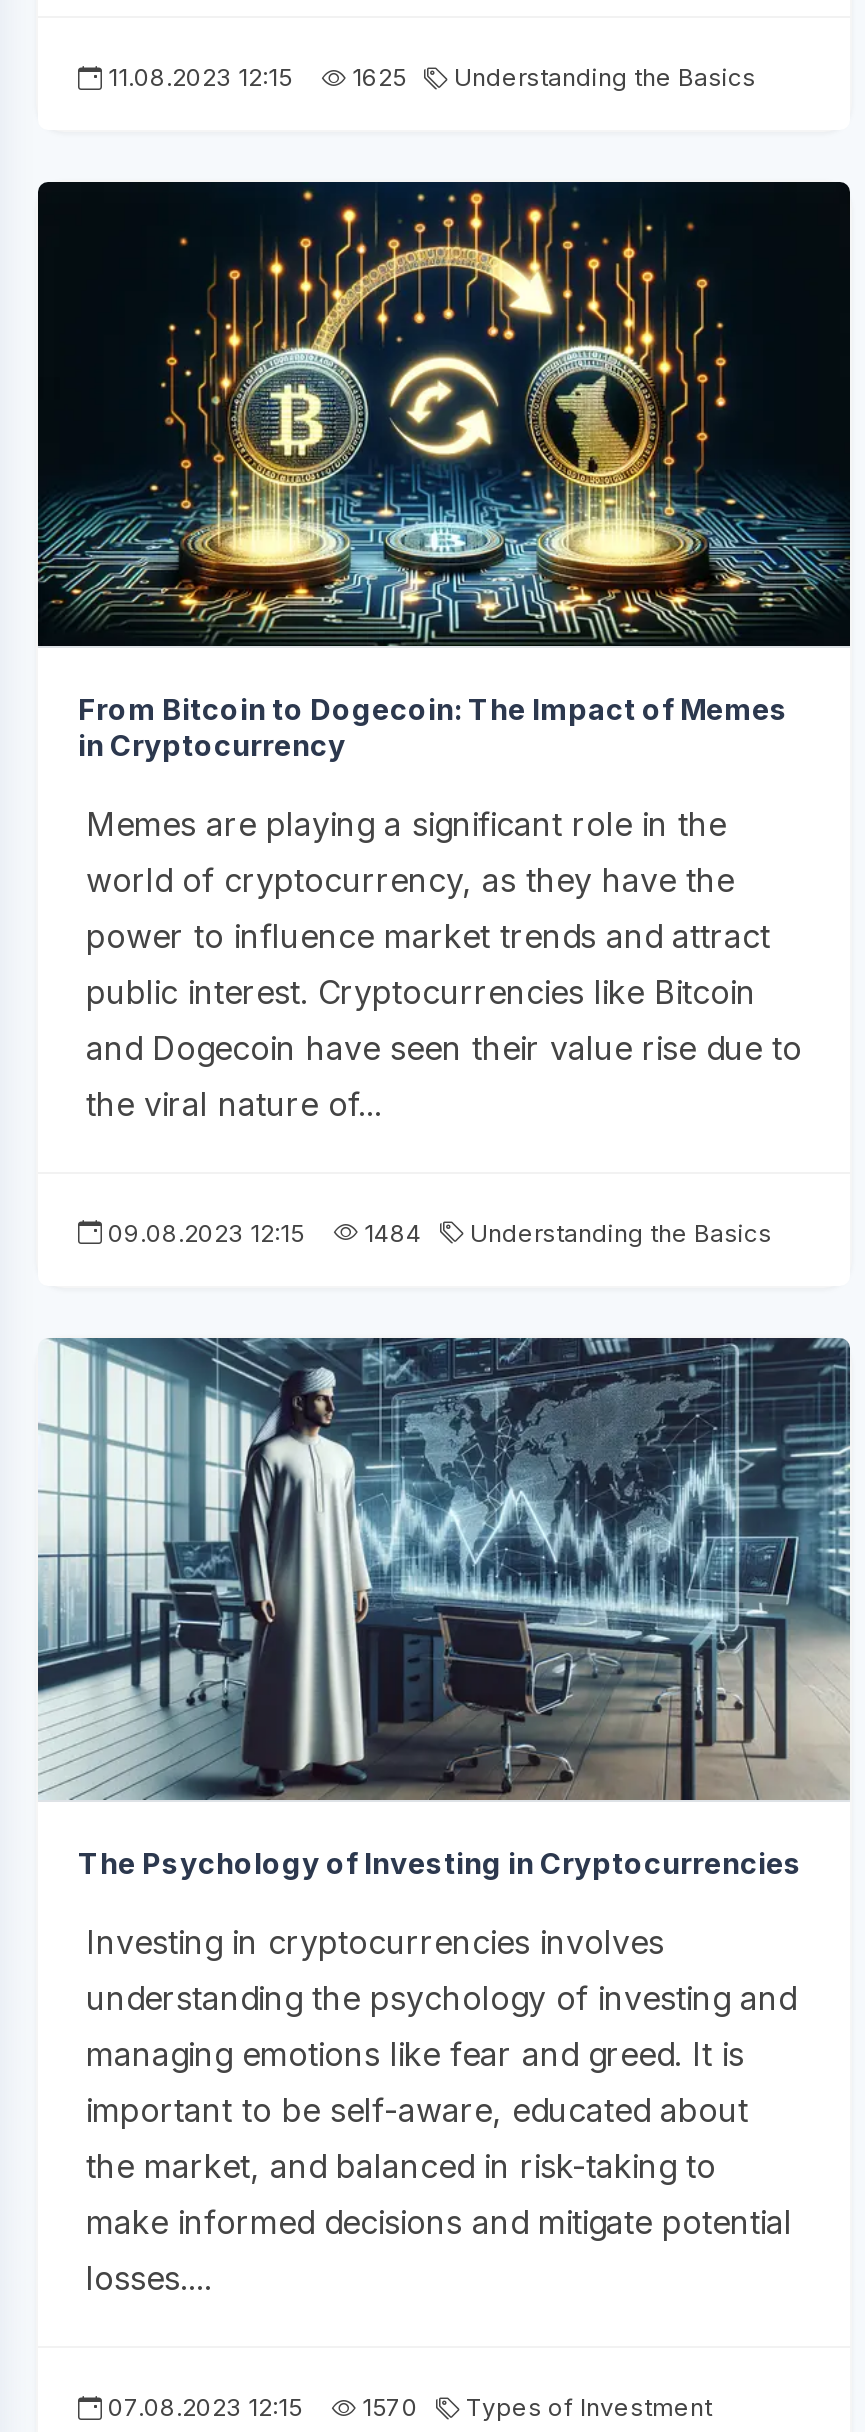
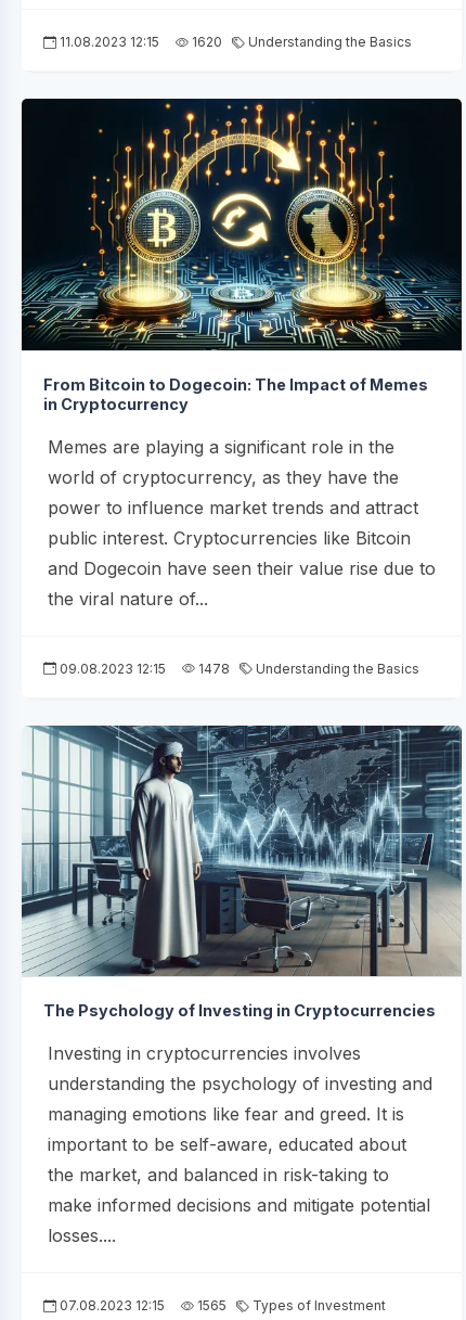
[102,63,756,93] 11.08.2023 12:15 1625 Understanding the Basics -> [56,34,412,50] 11.08.2023 12:15 1620 Understanding the Basics
[102,1218,772,1248] 09.08.2023 12:15 1484 Understanding the Basics -> [56,660,419,677] 09.08.2023 12:15 1478 Understanding the Basics
[102,2392,712,2422] 07.08.2023 12:15 1570 Types of Investment -> [56,1297,386,1314] 07.08.2023 12:15 1565 Types of Investment

